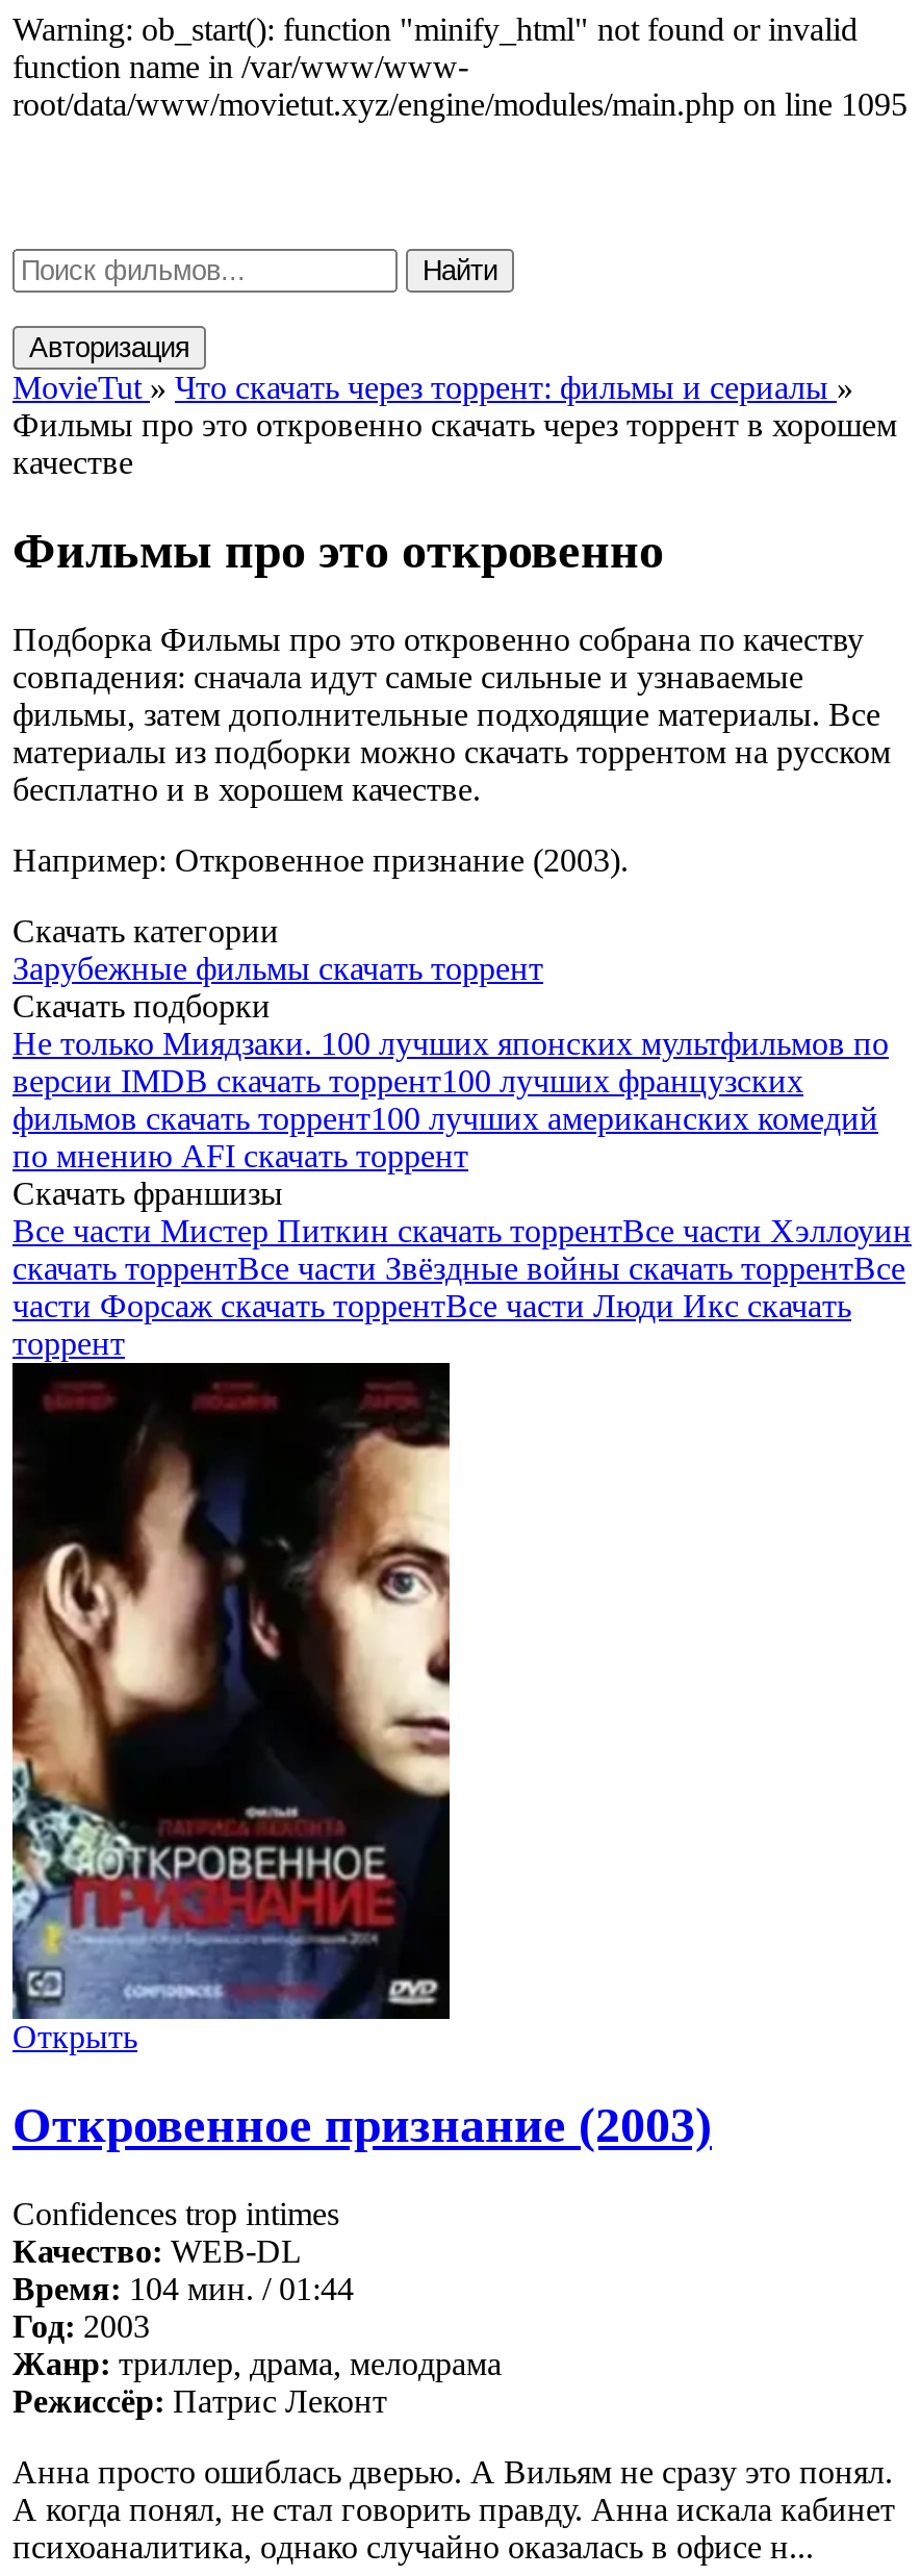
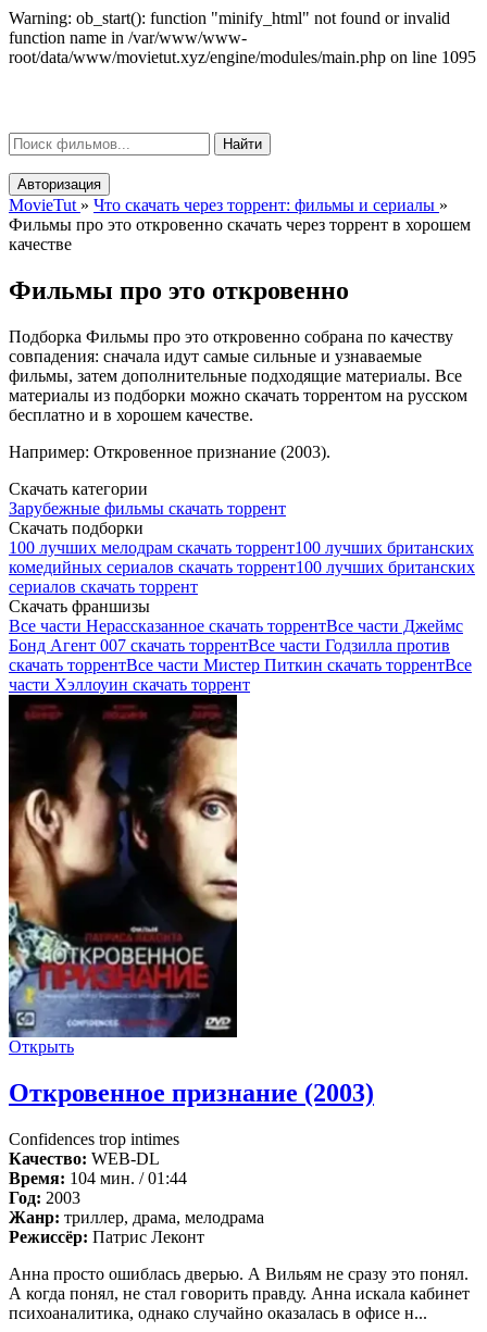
[12,1025,889,1173] Не только Миядзаки. 100 лучших японских мультфильмов по | версии IMDB скачать торрент100 лучших французских | фильмов скачать торрент100 лучших американских комедий | по мнению AFI скачать торрент -> [9,538,475,596] 100 лучших мелодрам скачать торрент100 лучших британских | комедийных сериалов скачать торрент100 лучших британских | сериалов скачать торрент
[12,1213,912,1360] Все части Мистер Питкин скачать торрентВсе части Хэллоуин | скачать торрентВсе части Звёздные войны скачать торрентВсе | части Форсаж скачать торрентВсе части Люди Икс скачать | торрент -> [9,616,472,694] Все части Нерассказанное скачать торрентВсе части Джеймс | Бонд Агент 007 скачать торрентВсе части Годзилла против | скачать торрентВсе части Мистер Питкин скачать торрентВсе | части Хэллоуин скачать торрент

